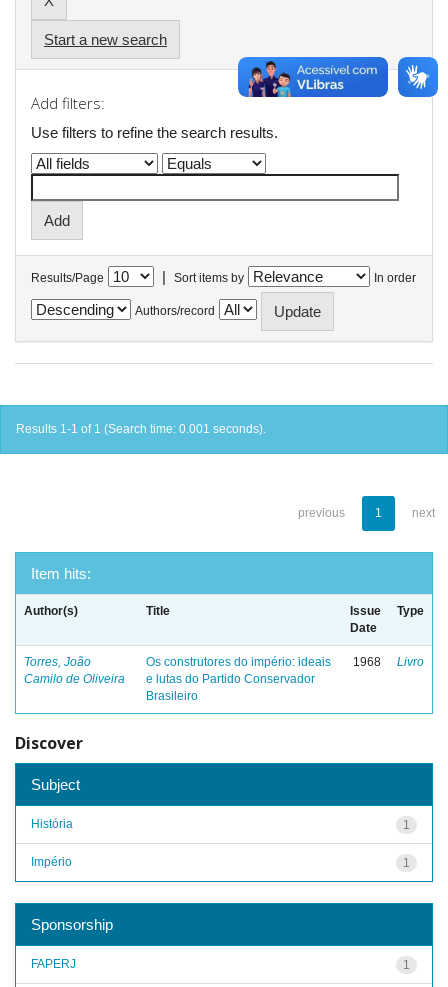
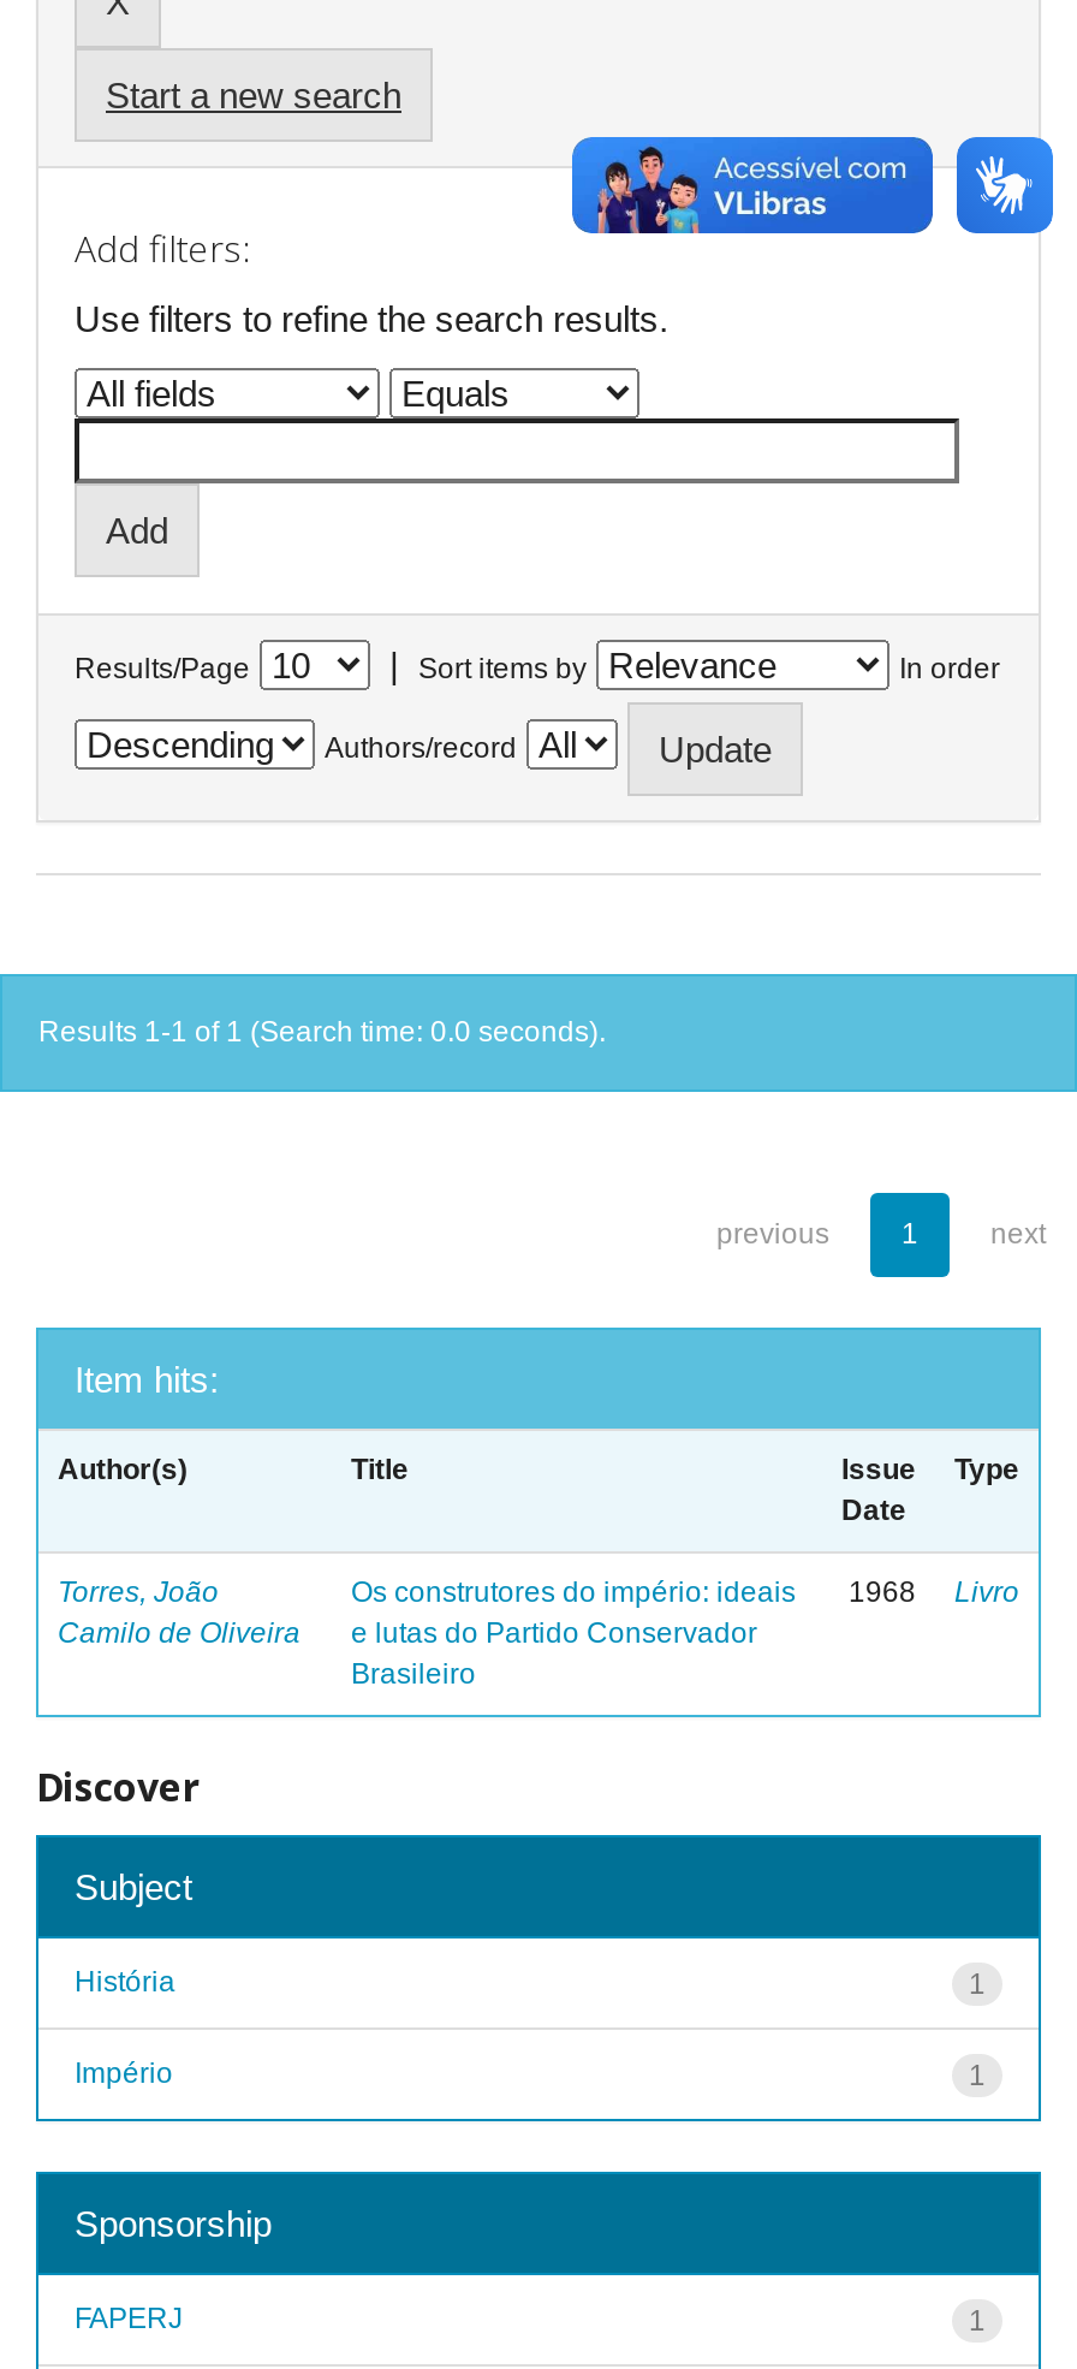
[16,422,266,436] Results 1-1 of 1 (Search time: 0.001 seconds). -> [38,1015,606,1049] Results 1-1 of 1 (Search time: 0.0 seconds).

